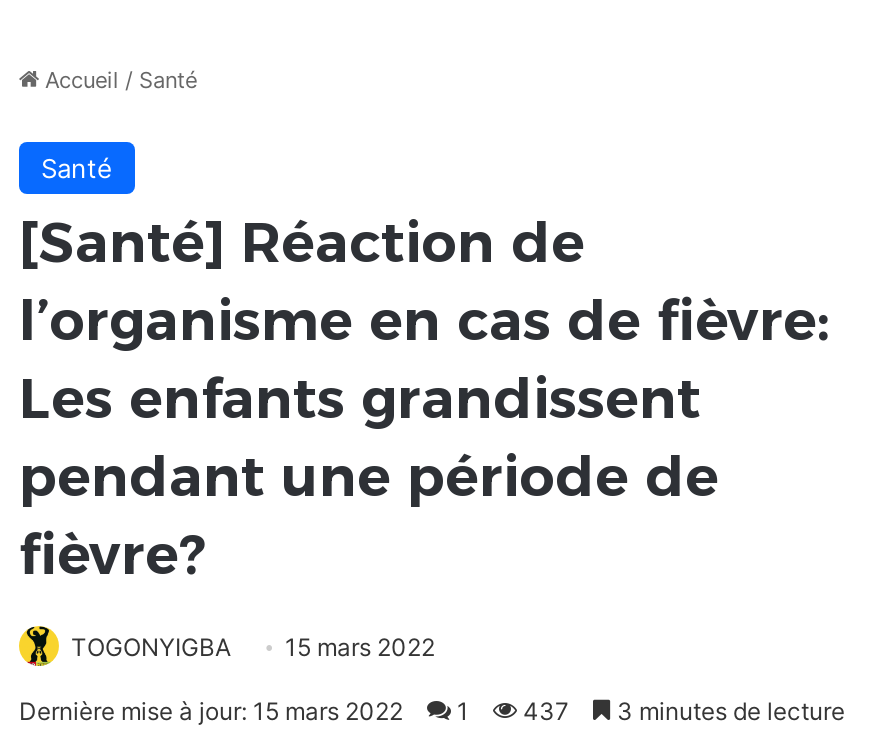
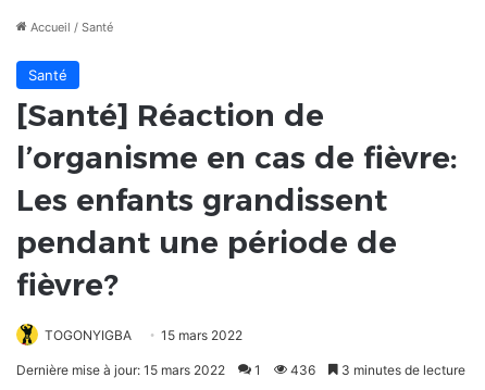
[19,697,845,727] Dernière mise à jour: 15 mars 2022 1 437 3 minutes de lecture -> [16,362,465,378] Dernière mise à jour: 15 mars 2022 1 436 3 minutes de lecture

